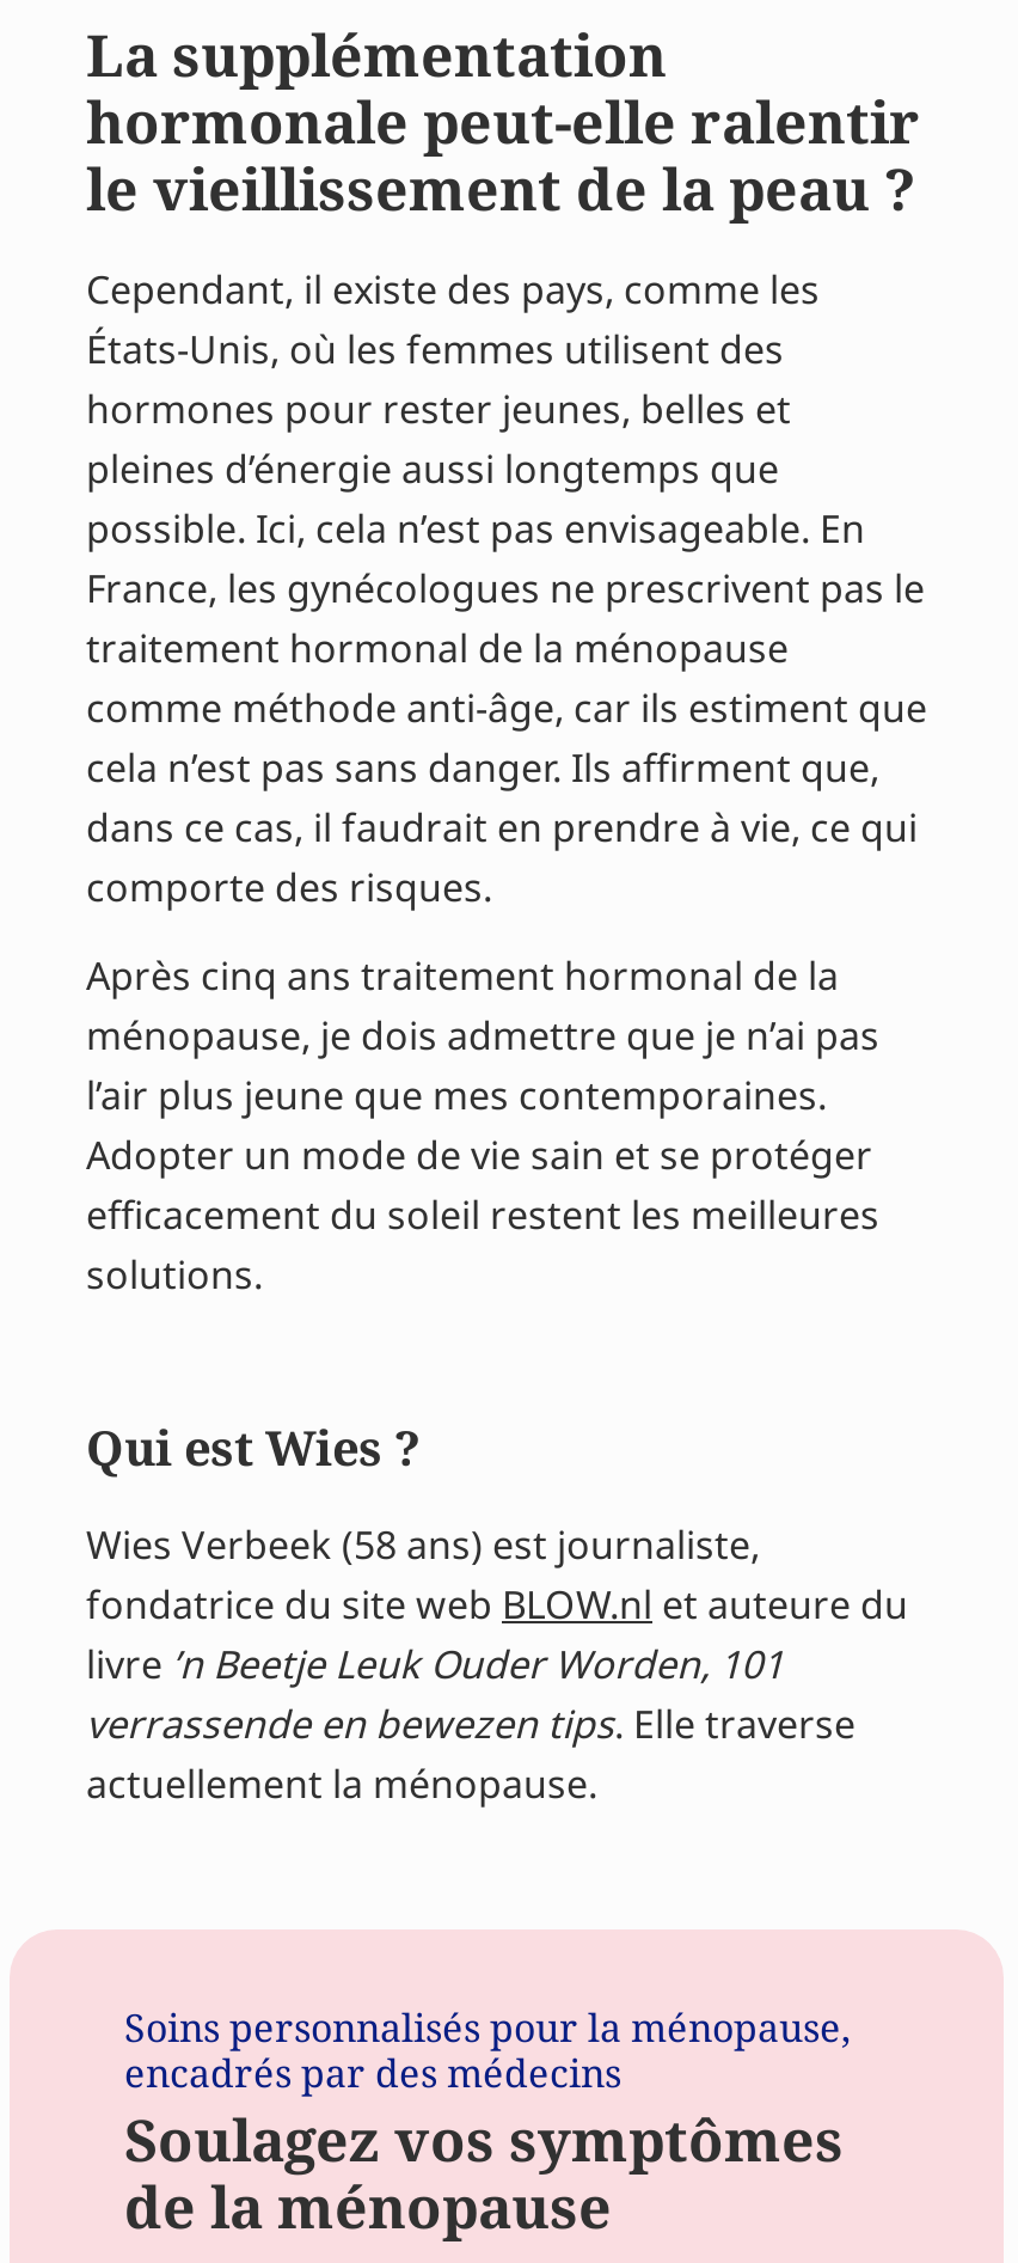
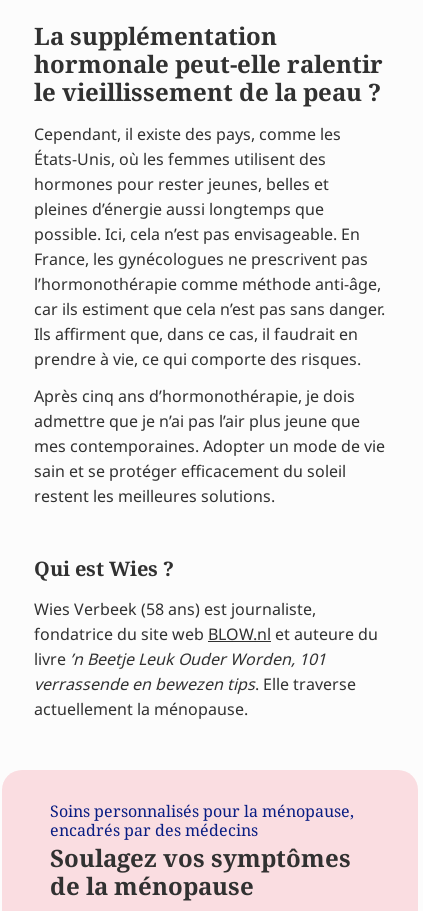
[86,562,927,913] France, les gynécologues ne prescrivent pas le | traitement hormonal de la ménopause | comme méthode anti-âge, car ils estiment que | cela n’est pas sans danger. Ils affirment que, | dans ce cas, il faudrait en prendre à vie, ce qui | comporte des risques. -> [34,248,385,370] France, les gynécologues ne prescrivent pas | l’hormonothérapie comme méthode anti-âge, | car ils estiment que cela n’est pas sans danger. | Ils affirment que, dans ce cas, il faudrait en | prendre à vie, ce qui comporte des risques.
[86,949,879,1300] Après cinq ans traitement hormonal de la | ménopause, je dois admettre que je n’ai pas | l’air plus jeune que mes contemporaines. | Adopter un mode de vie sain et se protéger | efficacement du soleil restent les meilleures | solutions. -> [34,385,385,507] Après cinq ans d’hormonothérapie, je dois | admettre que je n’ai pas l’air plus jeune que | mes contemporaines. Adopter un mode de vie | sain et se protéger efficacement du soleil | restent les meilleures solutions.

